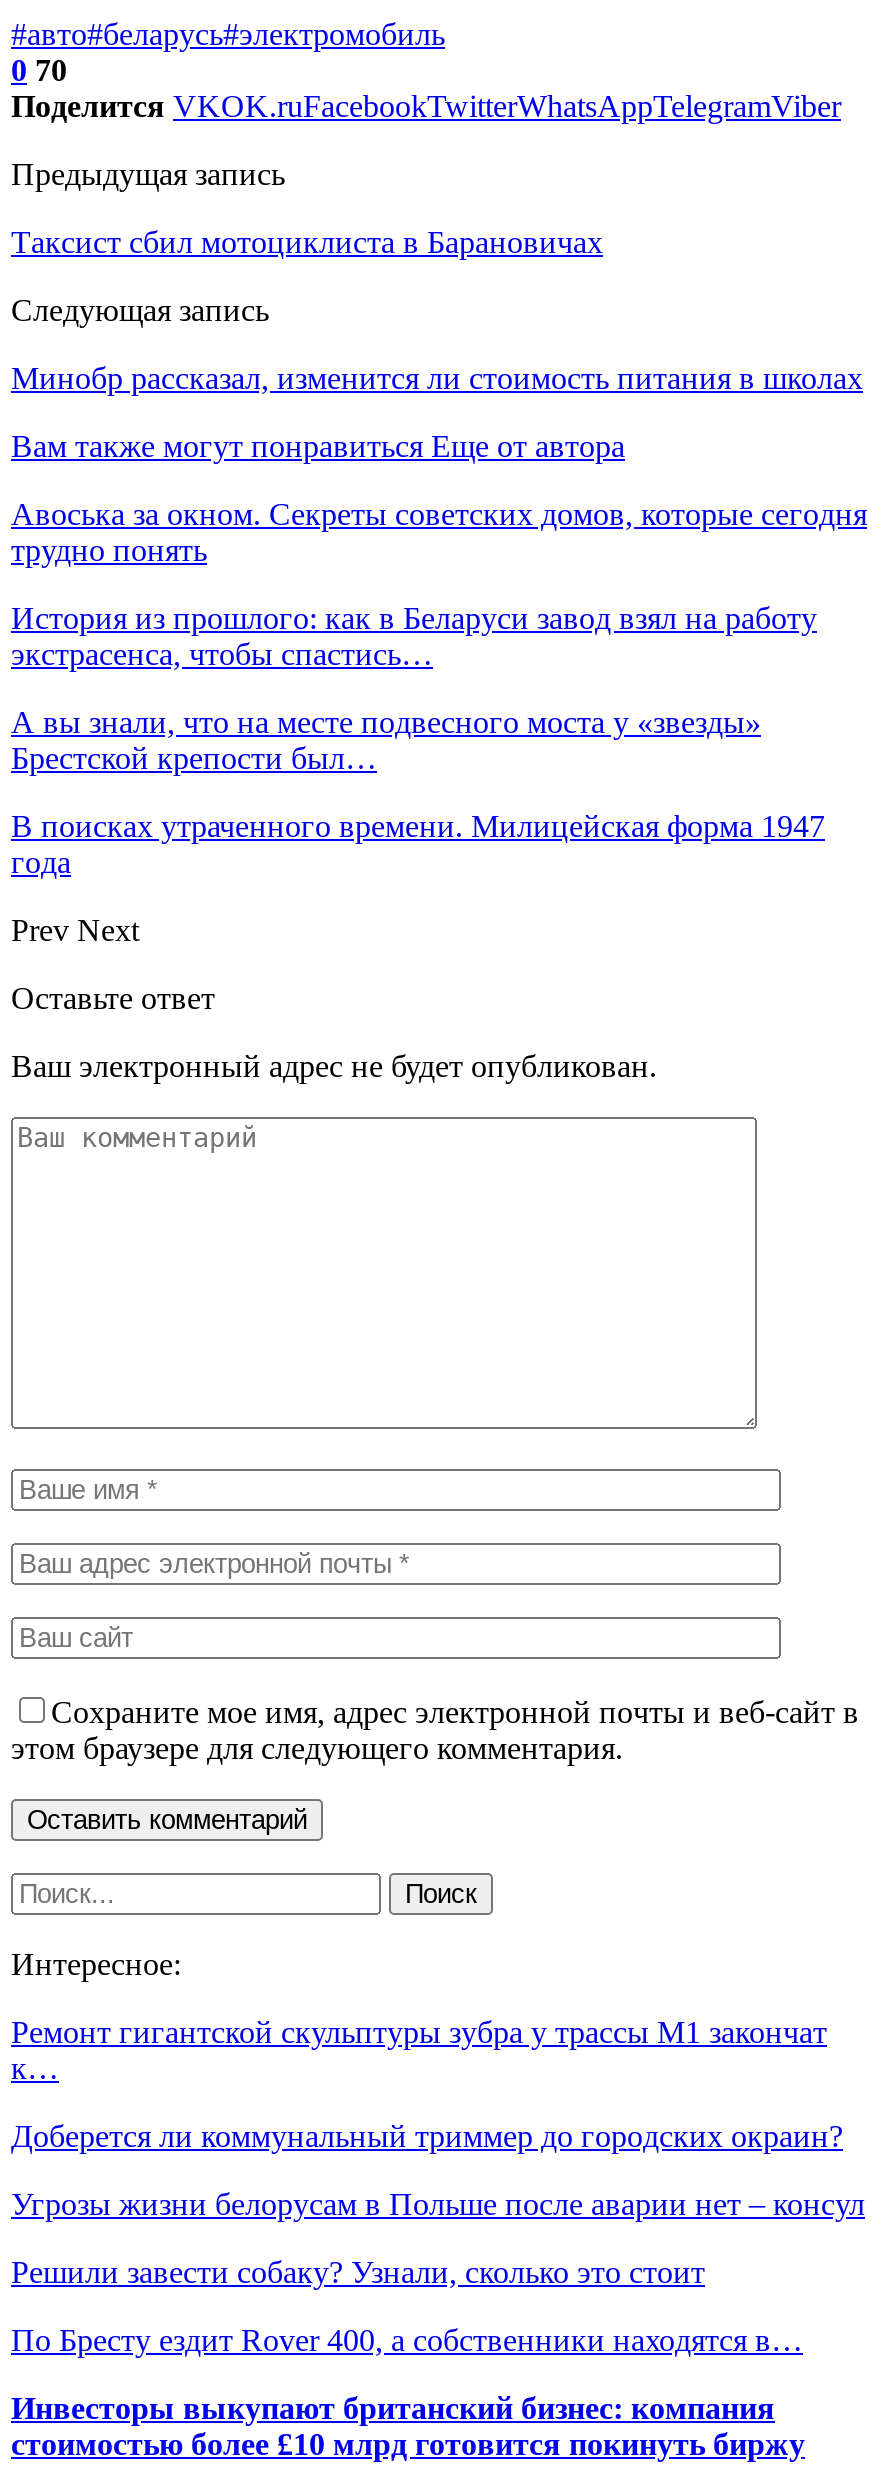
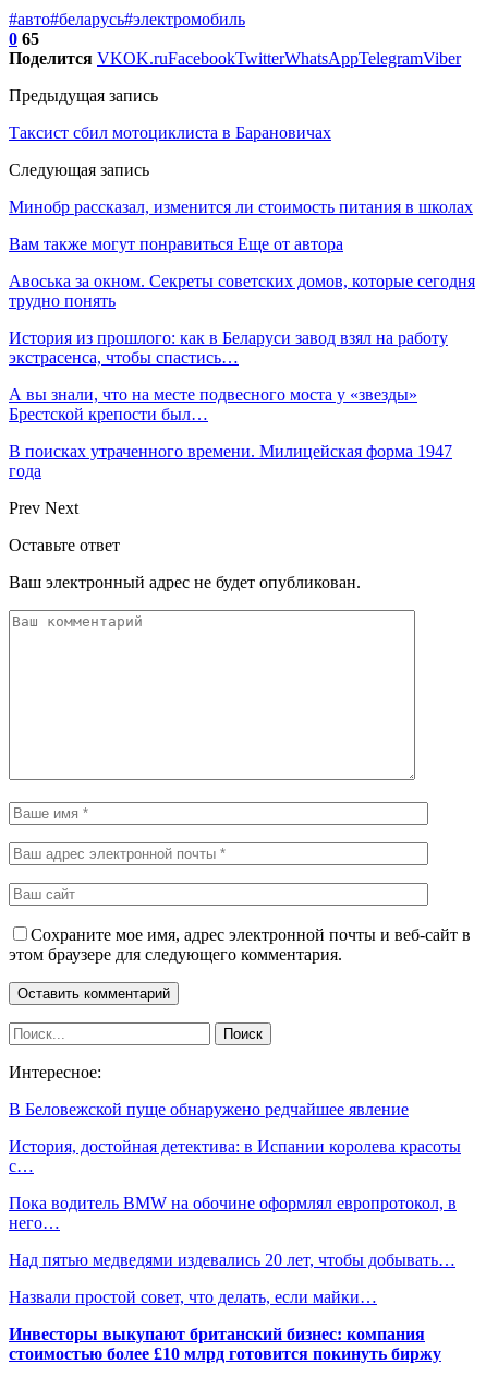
[11,54,67,88] 0 70 -> [9,30,39,48] 0 65
[11,2016,827,2086] Ремонт гигантской скульптуры зубра у трассы М1 закончат | к… -> [9,1100,409,1119] В Беловежской пуще обнаружено редчайшее явление
[11,2120,843,2154] Доберется ли коммунальный триммер до городских окраин? -> [9,1137,461,1176] История, достойная детектива: в Испании королева красоты | с…
[11,2188,865,2222] Угрозы жизни белорусам в Польше после аварии нет – консул -> [9,1194,457,1232] Пока водитель BMW на обочине оформлял европротокол, в | него…
[11,2256,705,2290] Решили завести собаку? Узнали, сколько это стоит -> [9,1251,455,1269] Над пятью медведями издевались 20 лет, чтобы добывать…
[11,2324,803,2358] По Бресту ездит Rover 400, а собственники находятся в… -> [9,1288,377,1307] Назвали простой совет, что делать, если майки…

